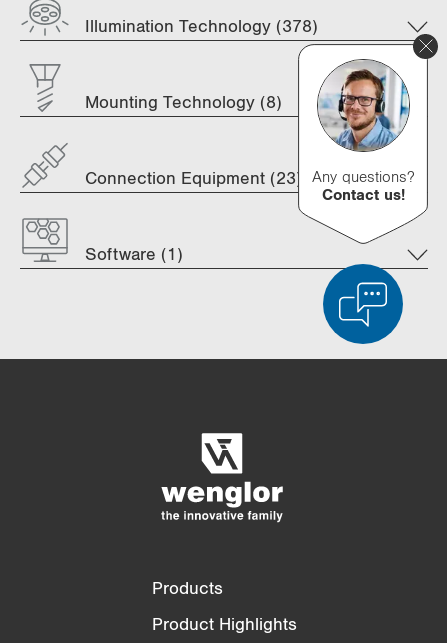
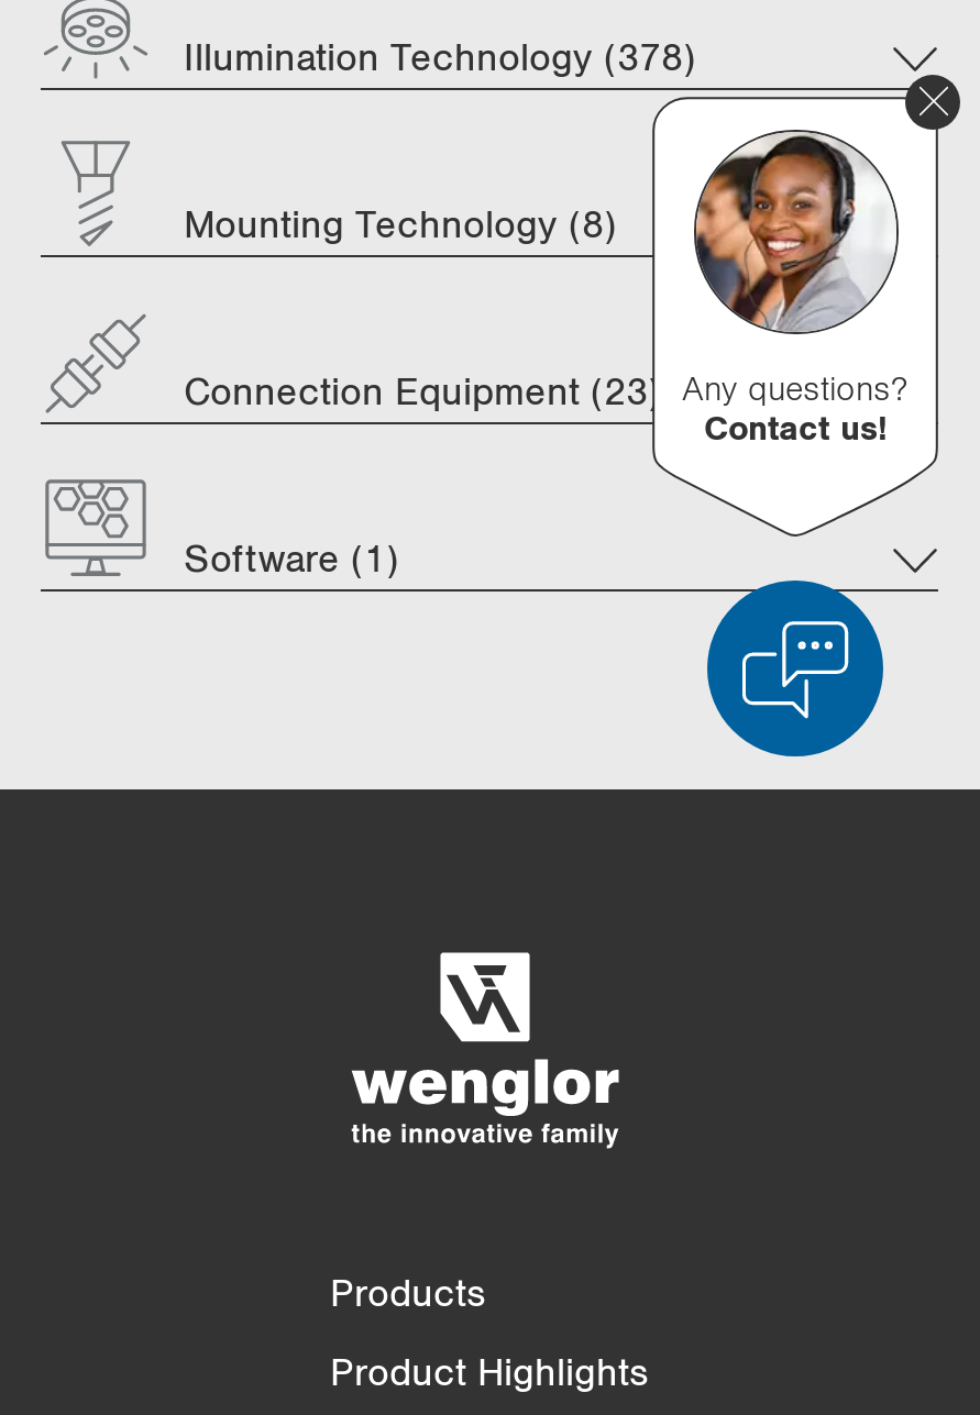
[317,62,409,151] [image] -> [694,134,896,330] [image]

